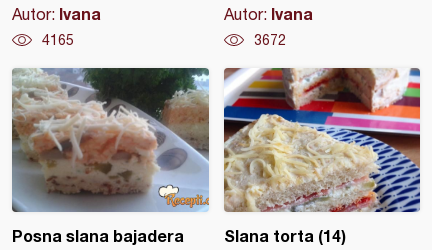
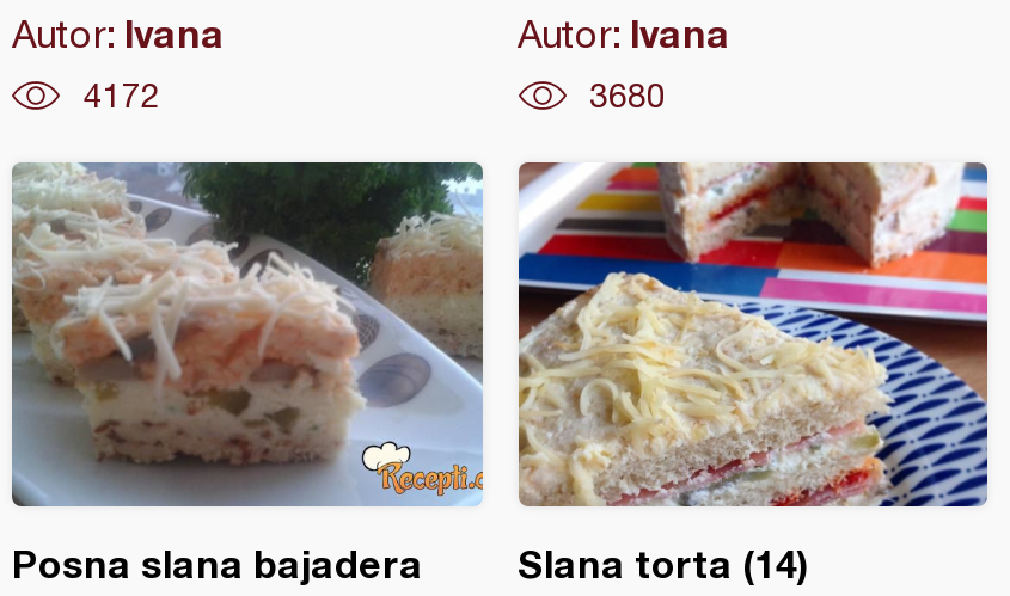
[42,32,74,48] 4165 -> [84,76,160,115] 4172
[253,32,285,48] 3672 -> [589,76,666,115] 3680

